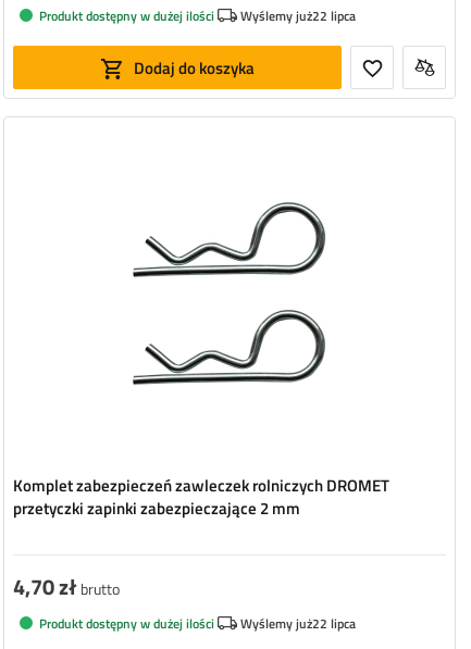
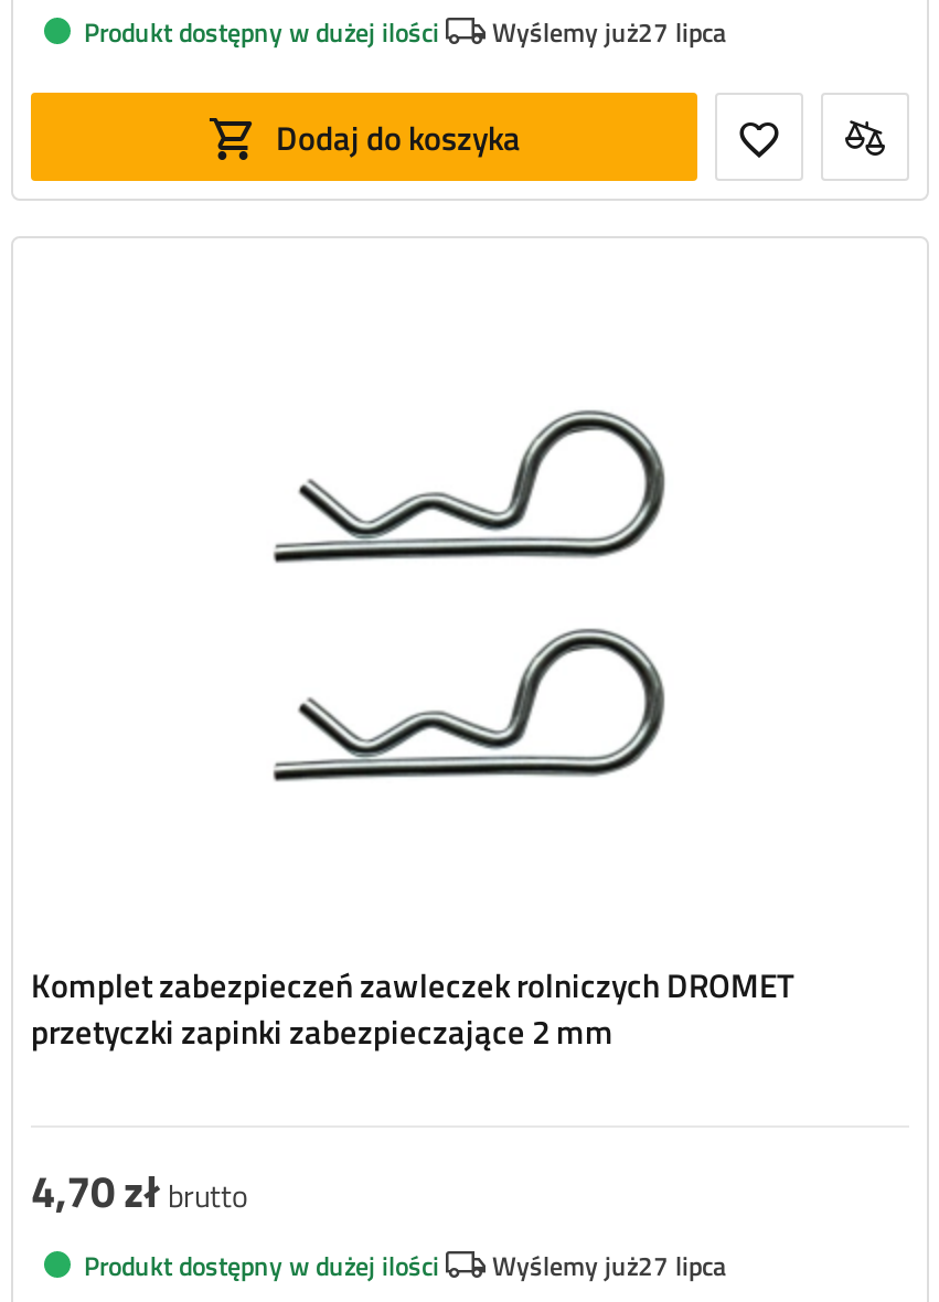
[240,5,356,26] Wyślemy już22 lipca -> [492,10,726,52] Wyślemy już27 lipca
[240,613,356,633] Wyślemy już22 lipca -> [492,1244,726,1285] Wyślemy już27 lipca

